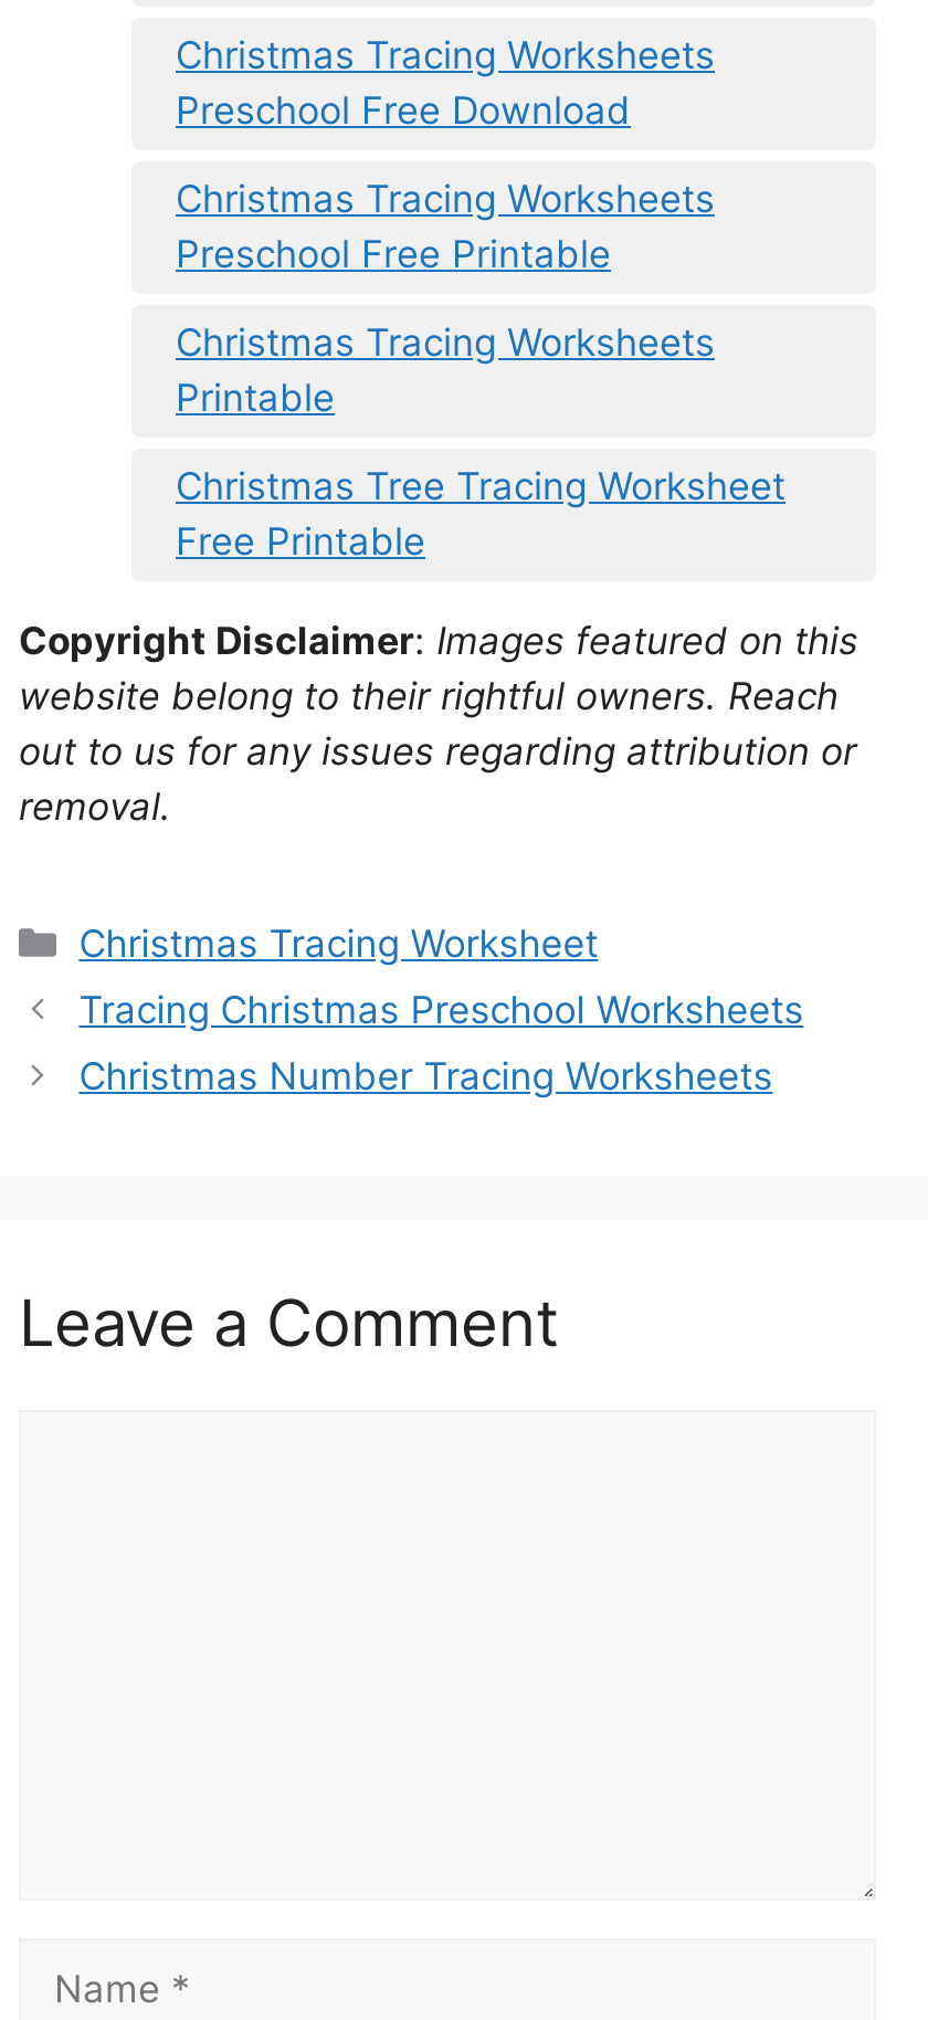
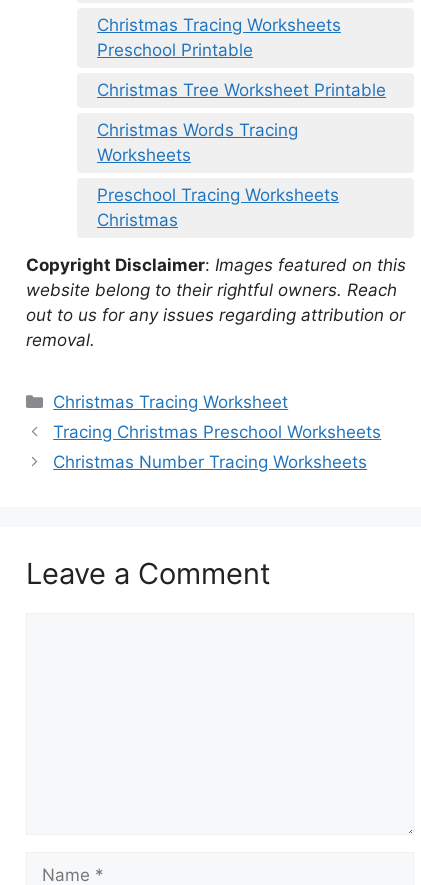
[176,89,631,133] Preschool Free Download -> [97,40,253,60] Preschool Printable
[176,177,715,277] Christmas Tracing Worksheets | Preschool Free Printable -> [97,80,386,100] Christmas Tree Worksheet Printable
[176,321,715,421] Christmas Tracing Worksheets | Printable -> [97,120,298,165] Christmas Words Tracing | Worksheets
[176,465,785,564] Christmas Tree Tracing Worksheet | Free Printable -> [97,185,339,230] Preschool Tracing Worksheets | Christmas

